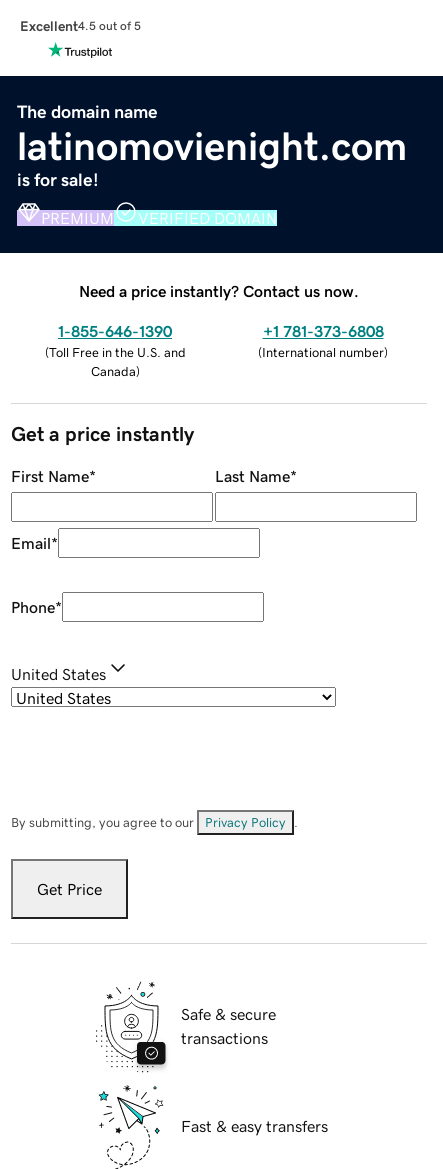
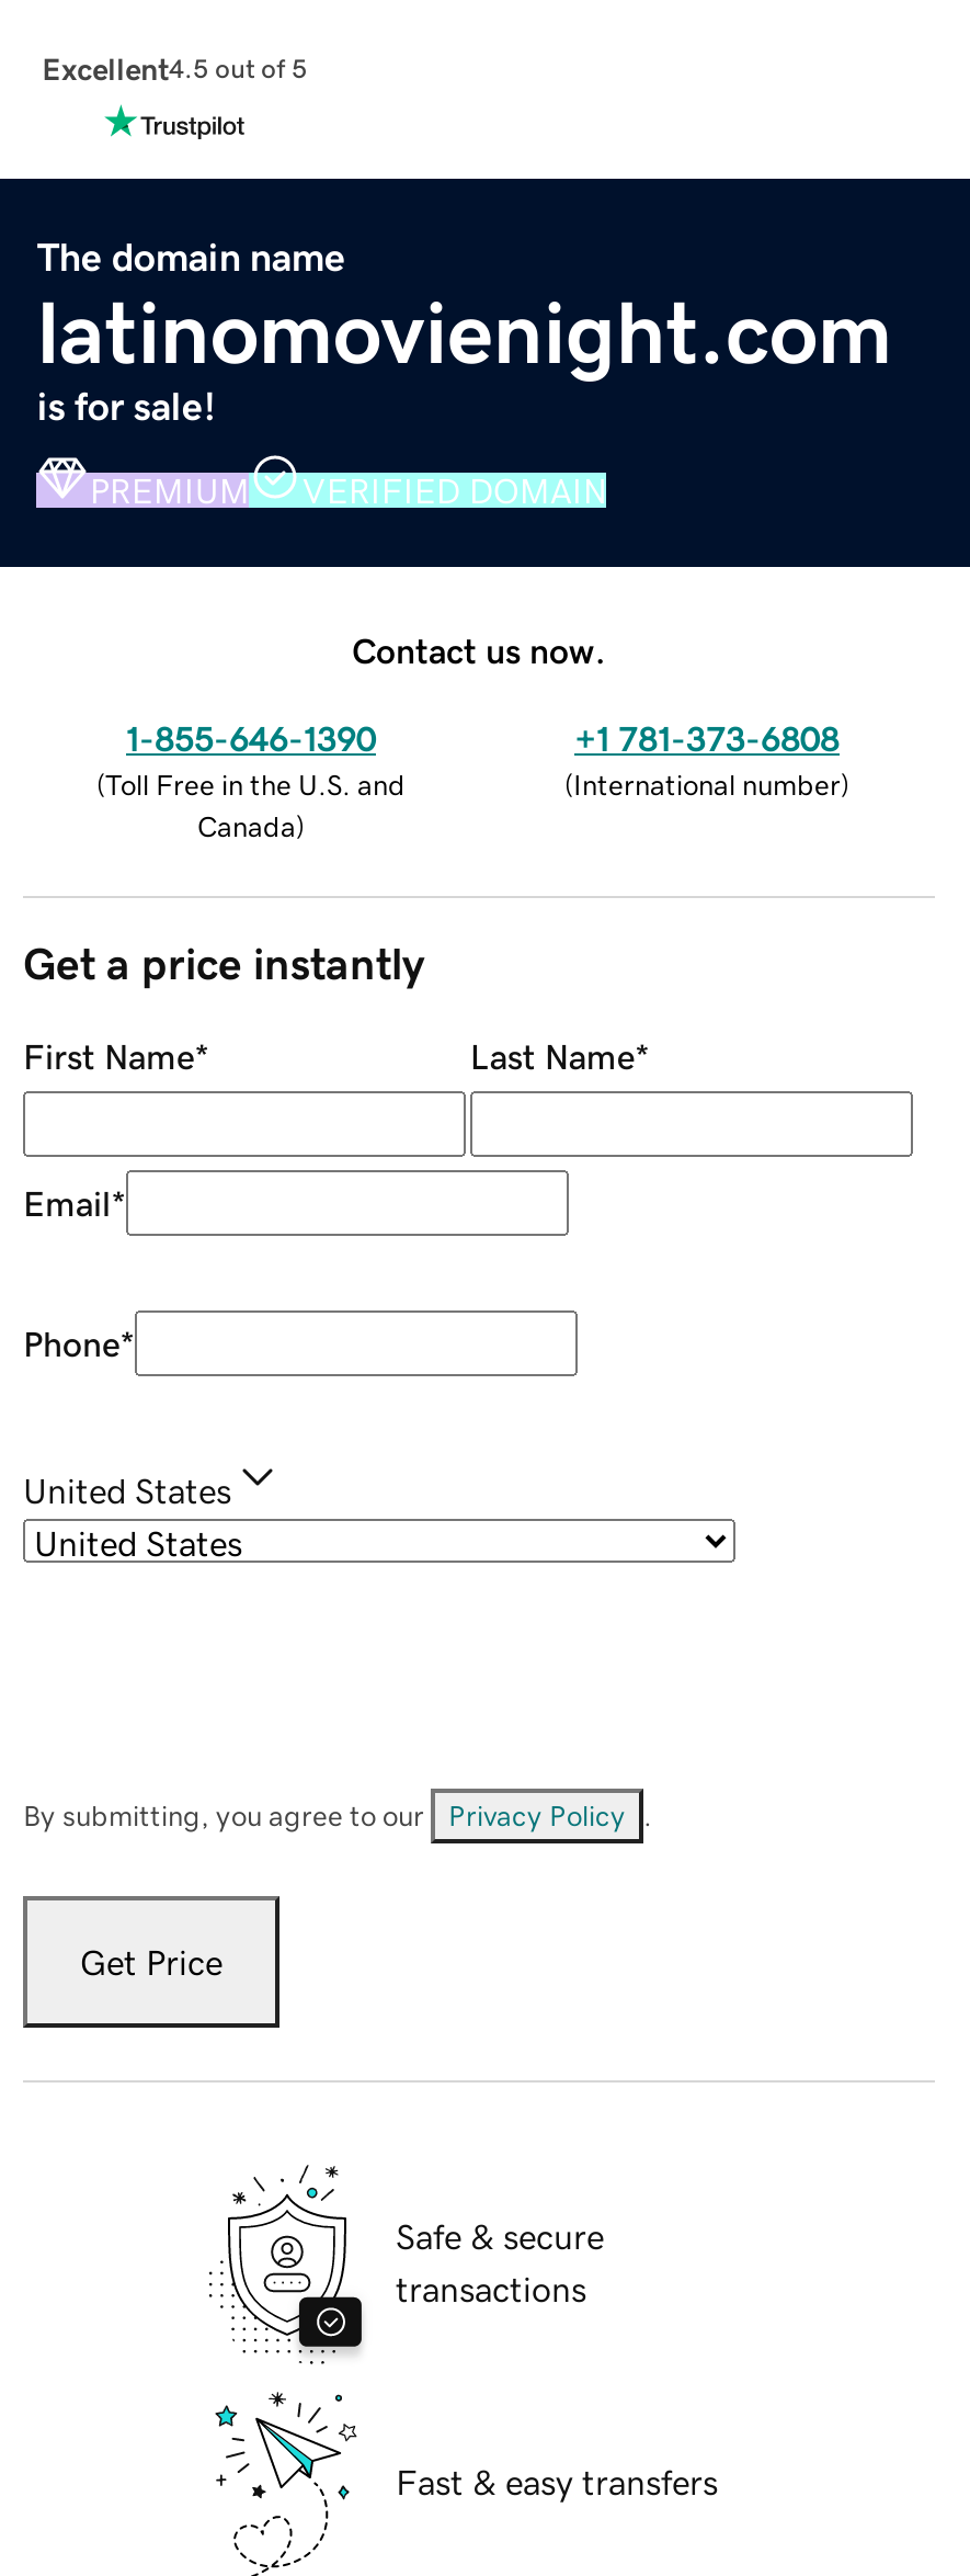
[79,283,359,299] Need a price instantly? Contact us now. -> [352,632,606,667] Contact us now.

